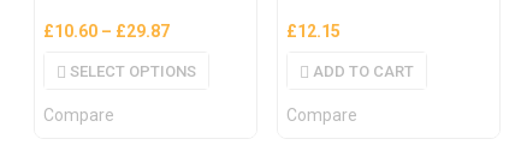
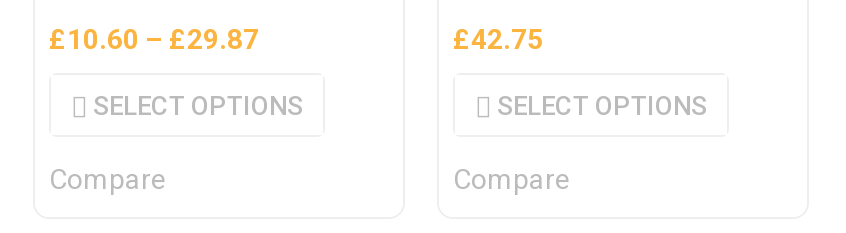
[286,22,341,41] £12.15 -> [453,23,543,55] £42.75
[313,63,414,81] ADD TO CART -> [497,91,707,121] SELECT OPTIONS

